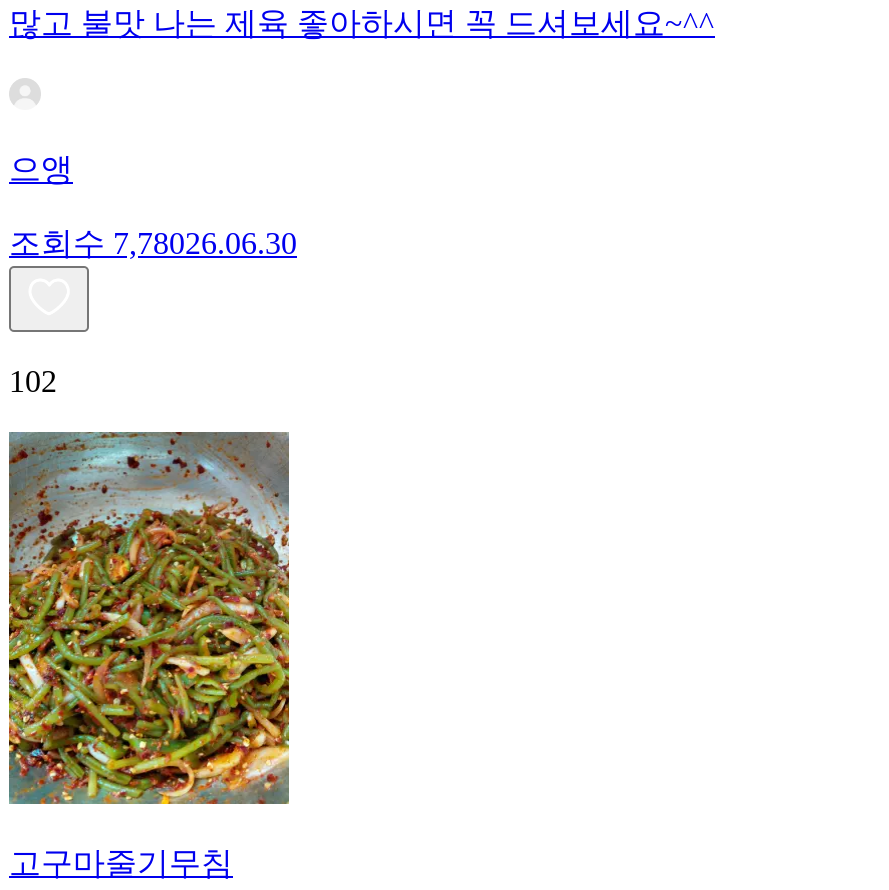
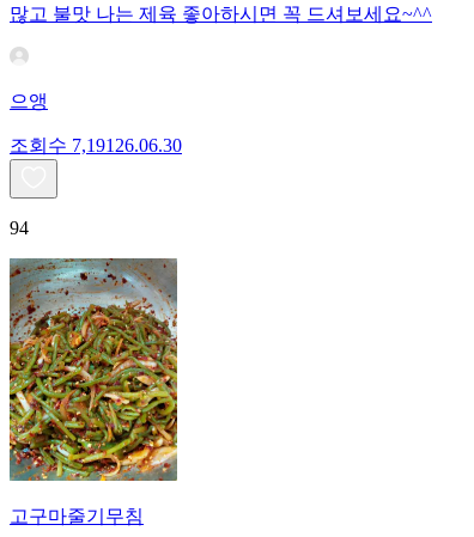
[9,225,297,259] 조회수 7,78026.06.30 -> [10,135,182,155] 조회수 7,19126.06.30
[9,363,57,397] 102 -> [10,217,29,238] 94

